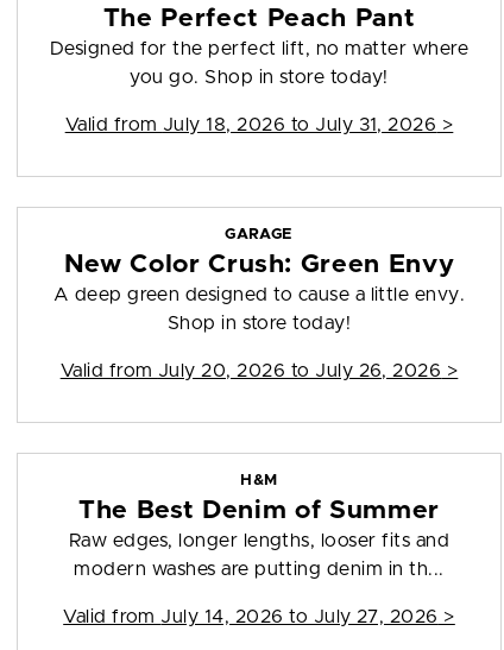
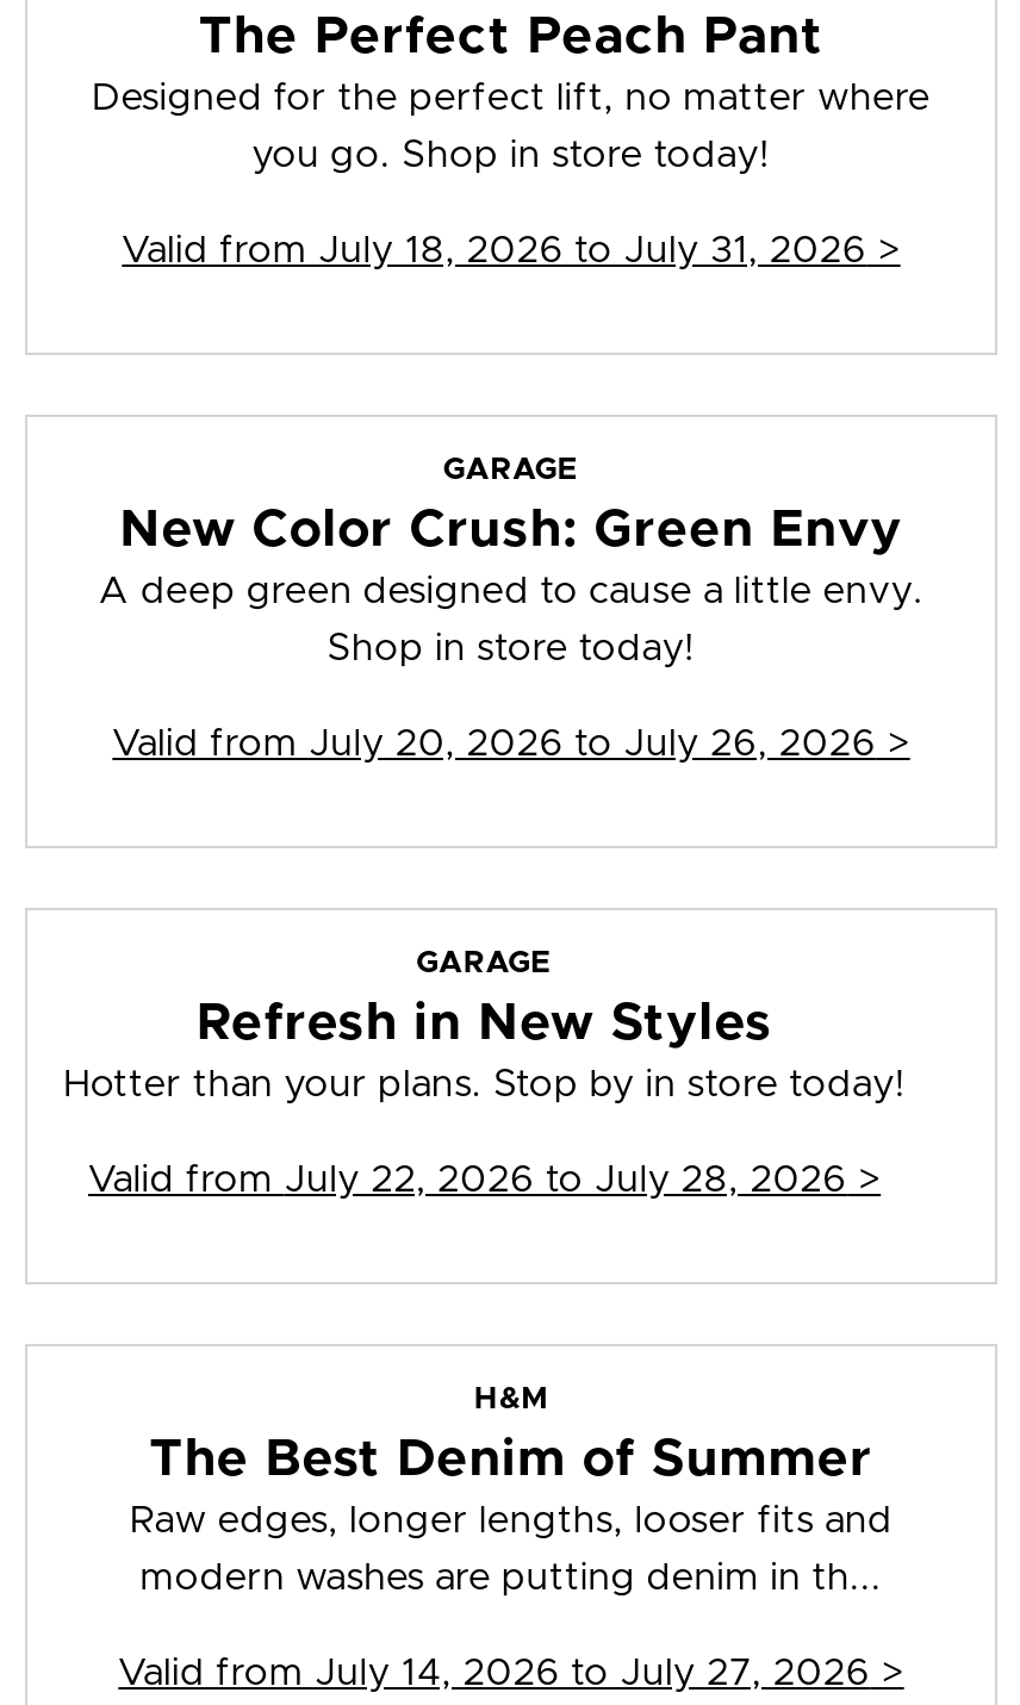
none -> [63,949,906,1199] GARAGE | Refresh in New Styles | Hotter than your plans. Stop by in store today! | Valid from July 22, 2026 to July 28, 2026 >

